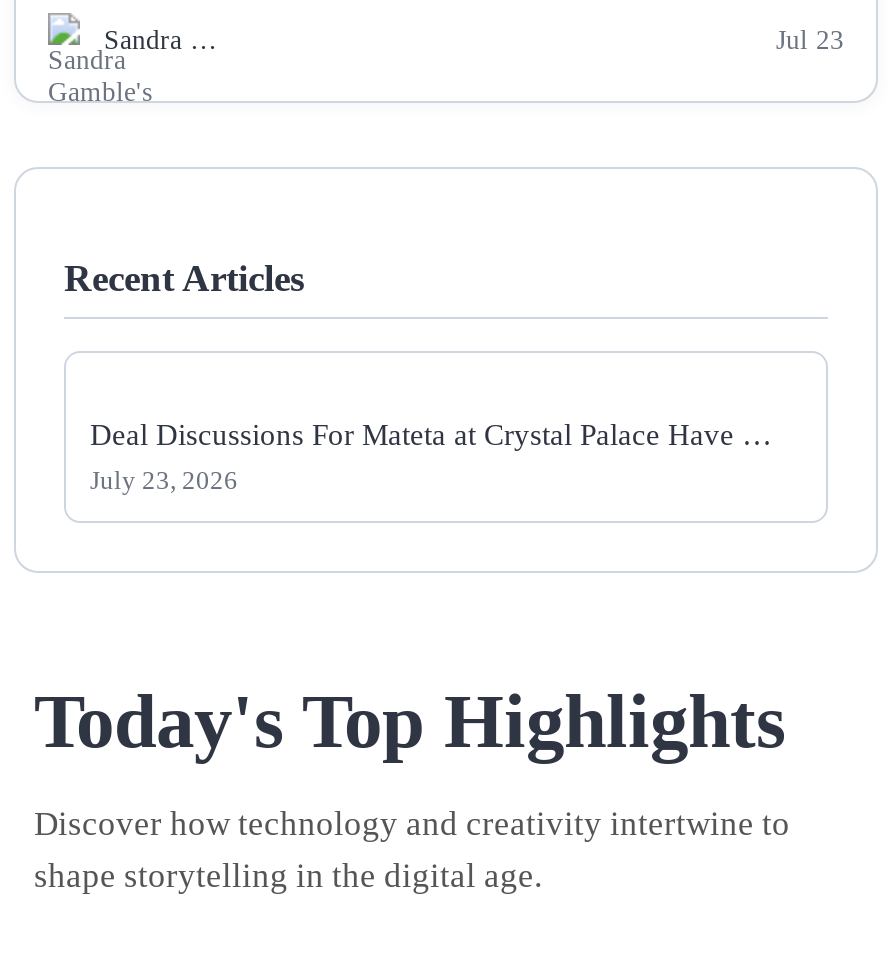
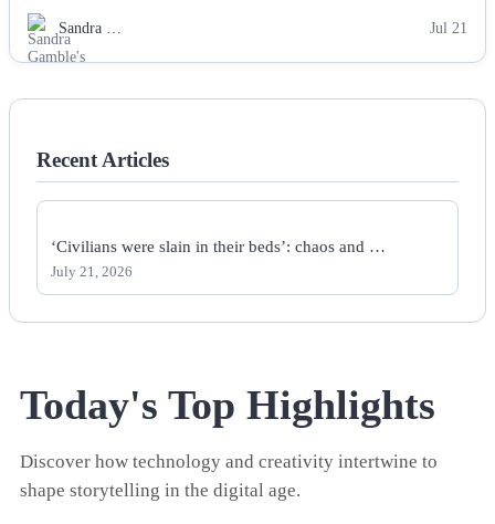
[776,26,844,56] Jul 23 -> [430,20,467,37] Jul 21
[90,417,772,451] Deal Discussions For Mateta at Crystal Palace Have … -> [51,236,386,255] ‘Civilians were slain in their beds’: chaos and …
[90,467,238,495] July 23, 2026 -> [51,264,133,280] July 21, 2026

